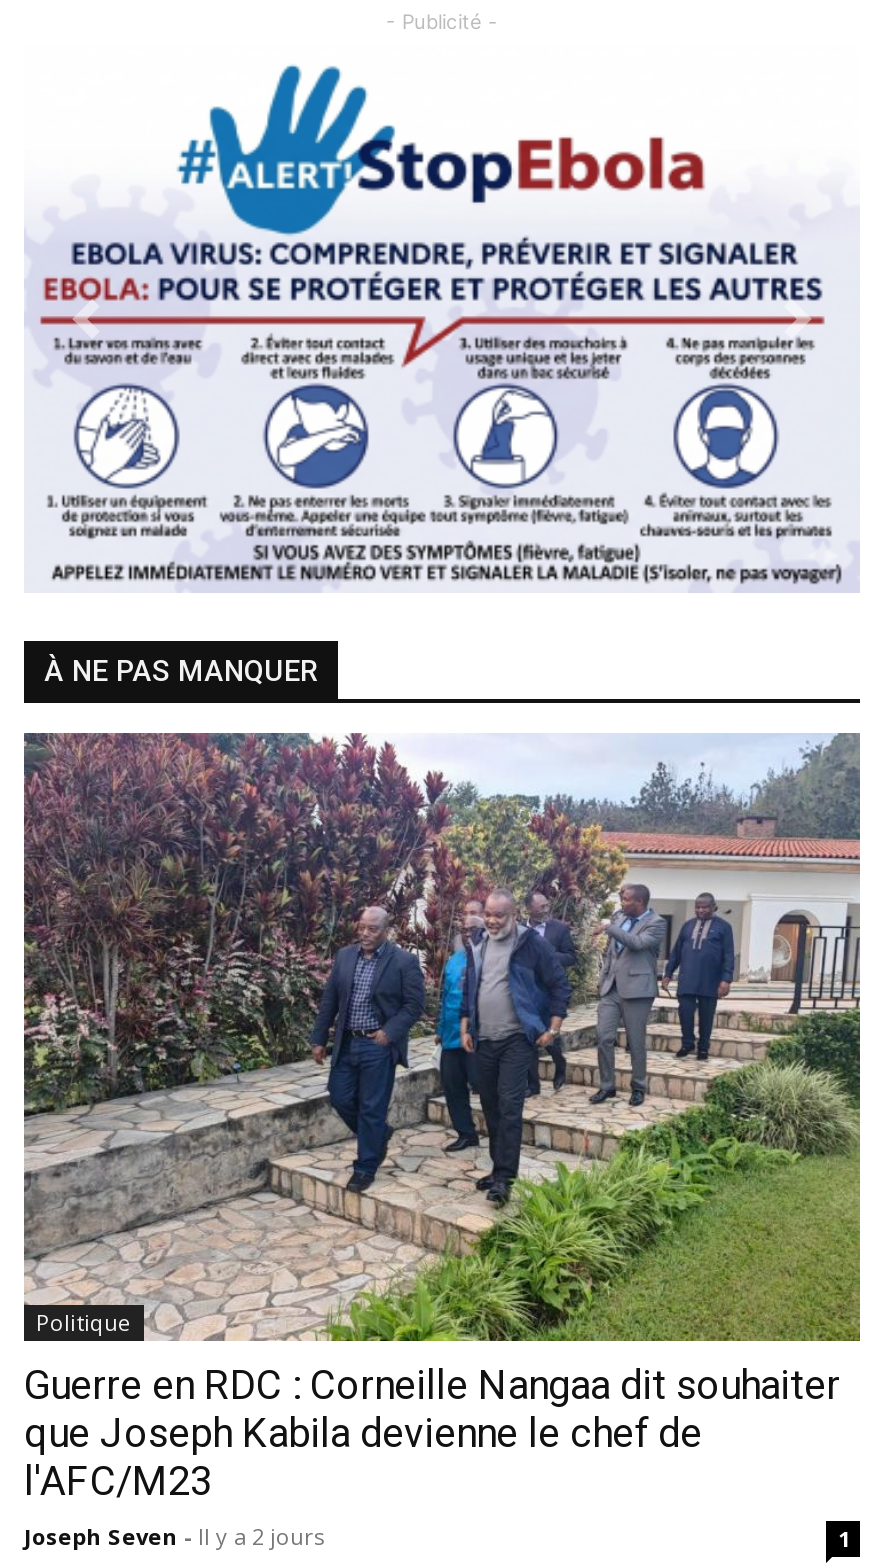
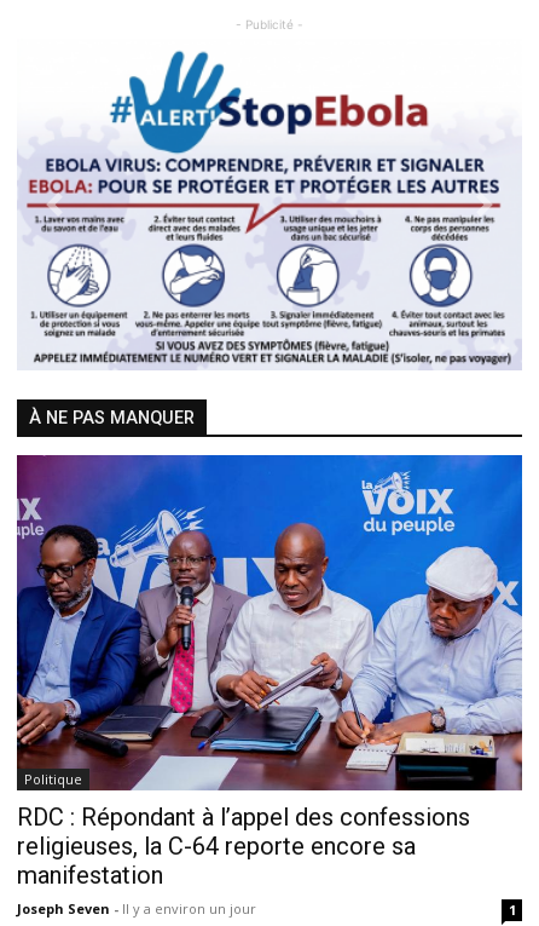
[22,733,862,1551] [image] | Guerre en RDC : Corneille Nangaa dit souhaiter | que Joseph Kabila devienne le chef de | l'AFC/M23 | Joseph Seven - Il y a 2 jours -> [16,454,523,918] [image] | RDC : Répondant à l’appel des confessions | religieuses, la C-64 reporte encore sa | manifestation | Joseph Seven - Il y a environ un jour

